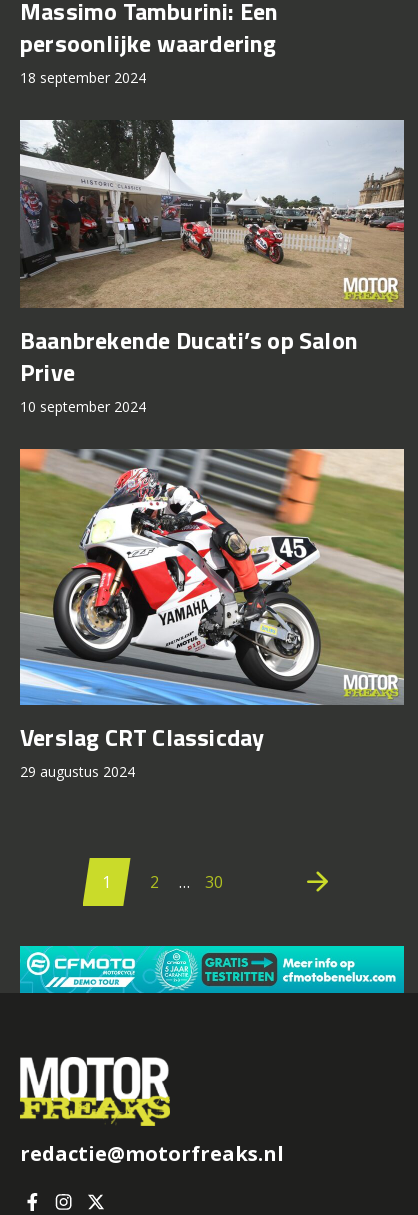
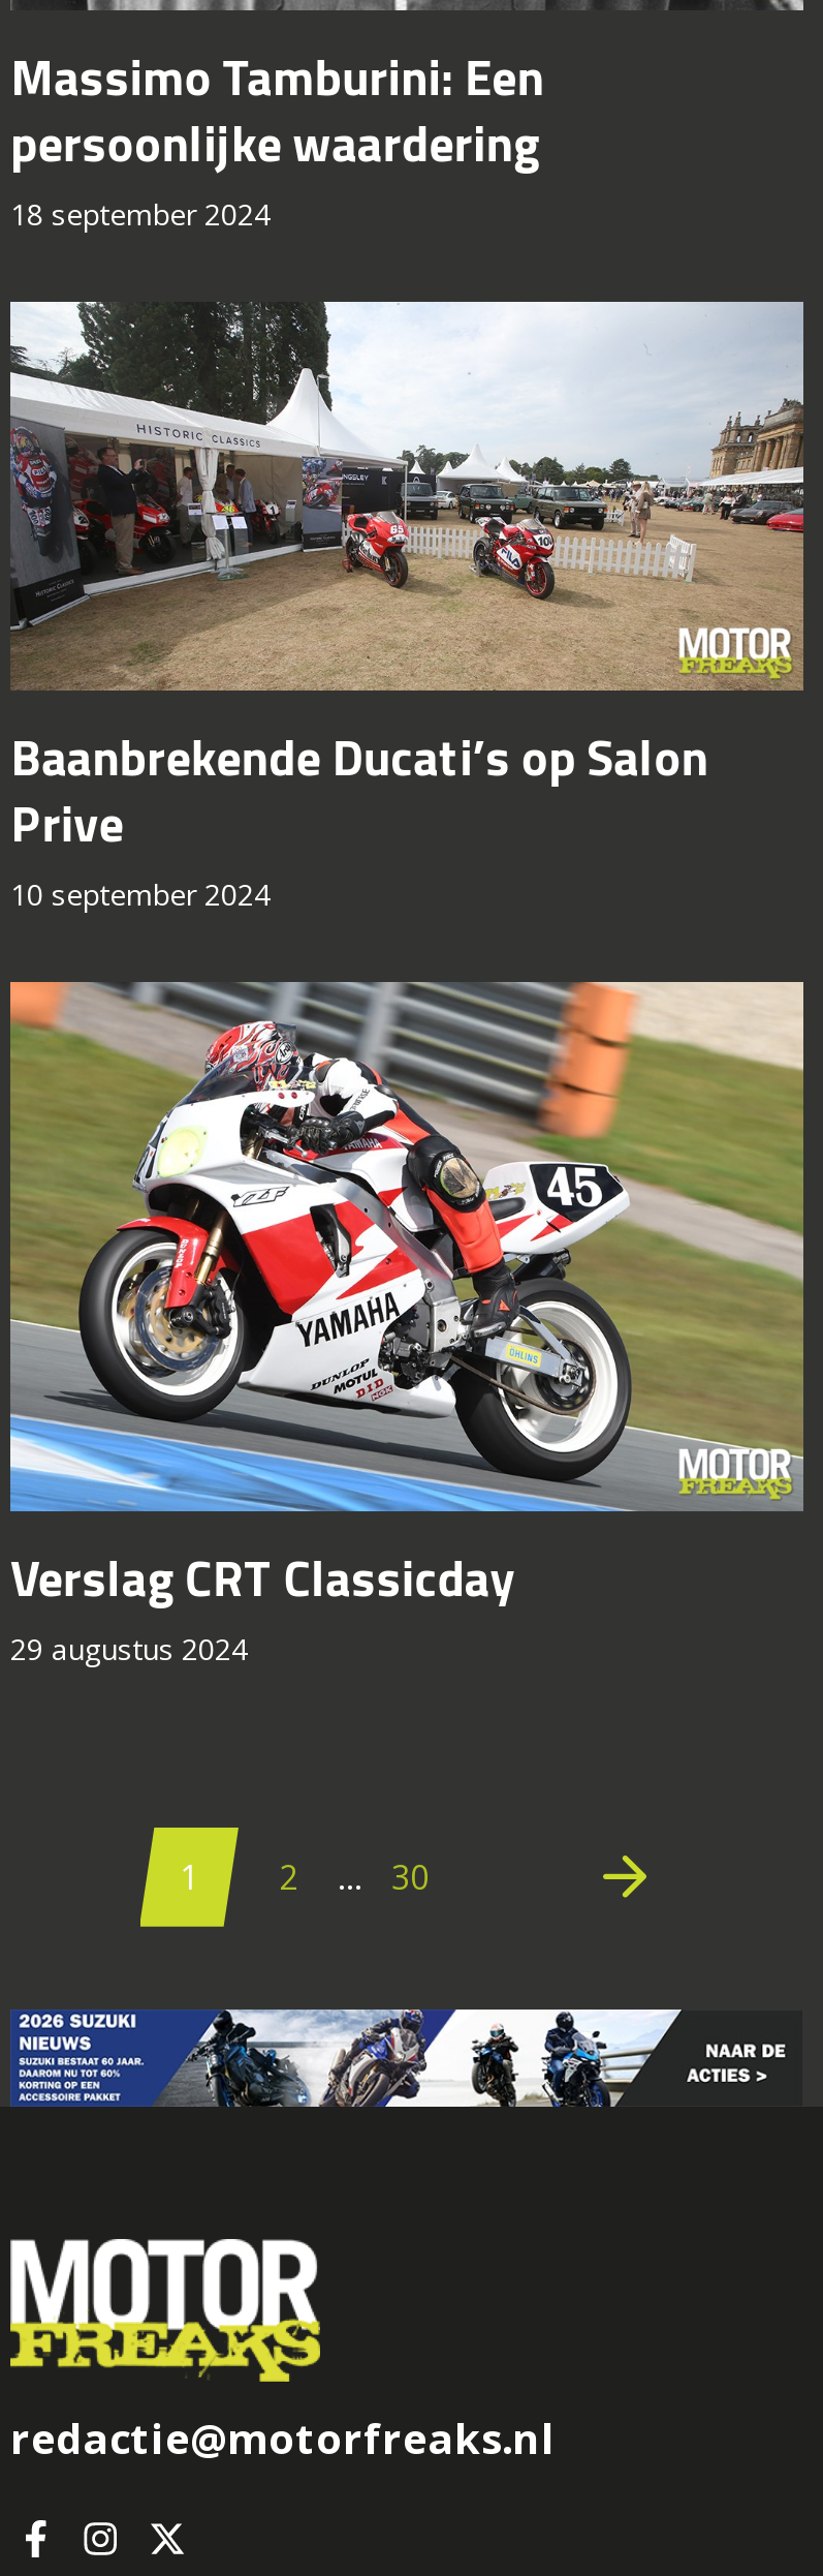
[19,945,405,994] [image] -> [10,2007,803,2109] [image]

